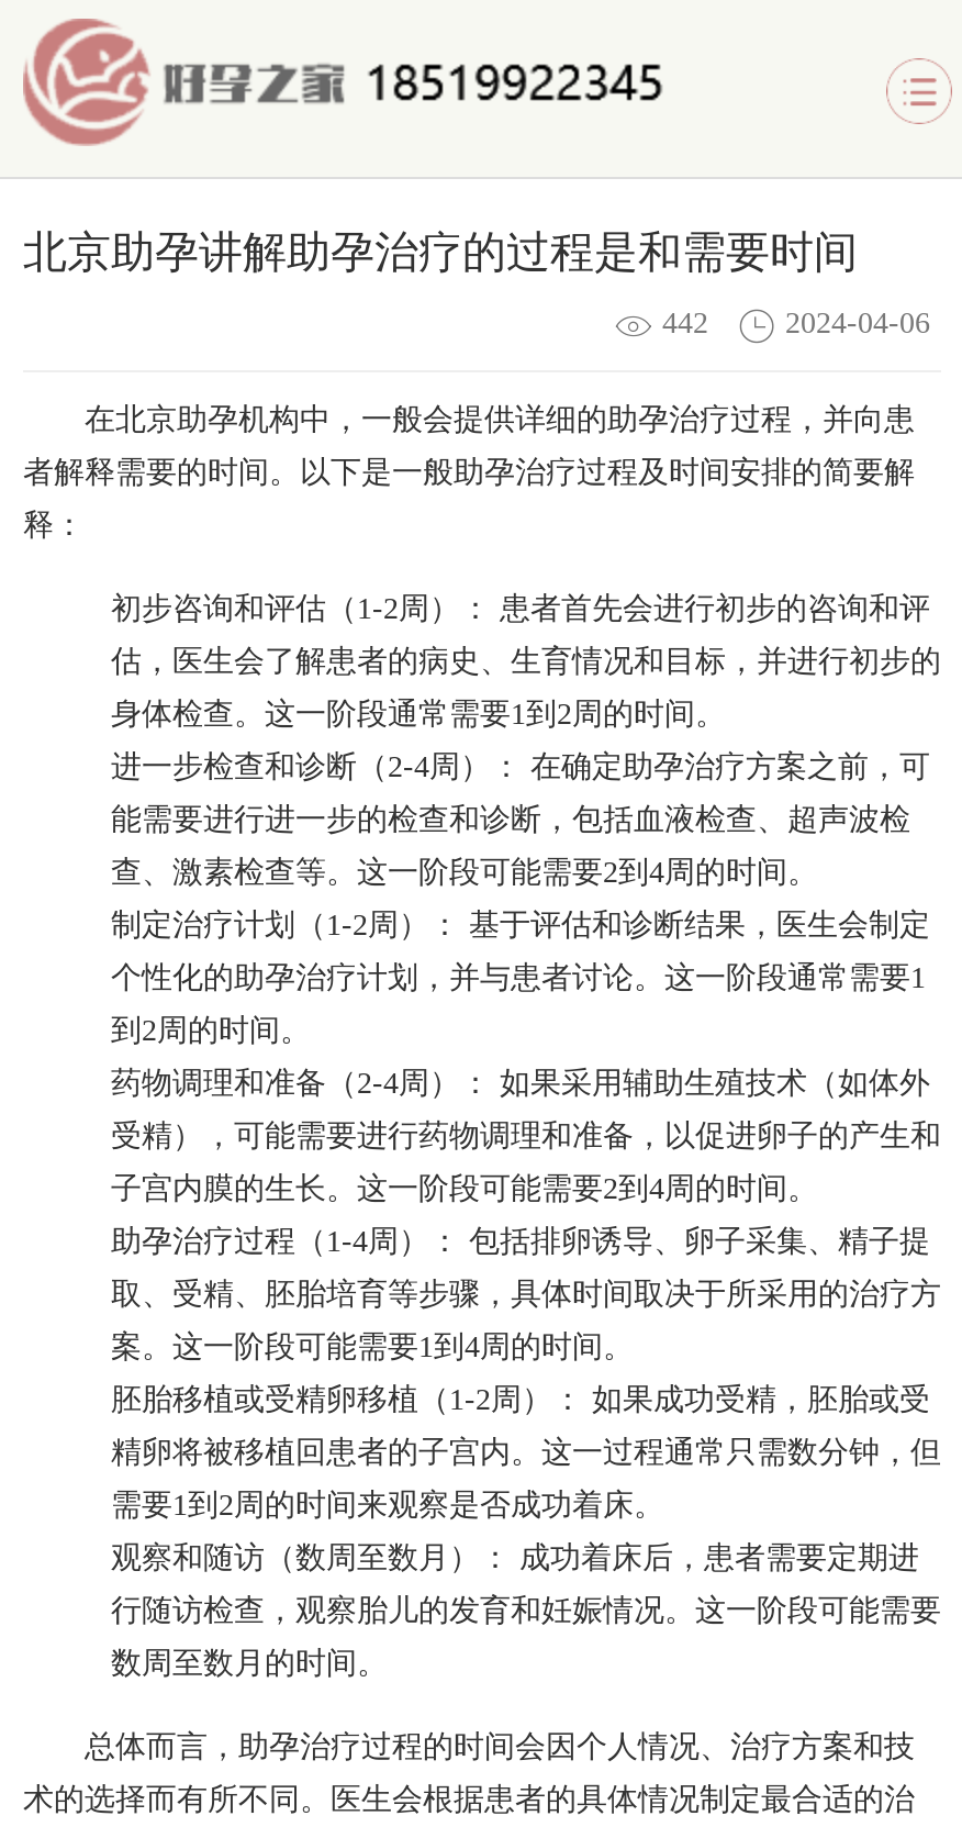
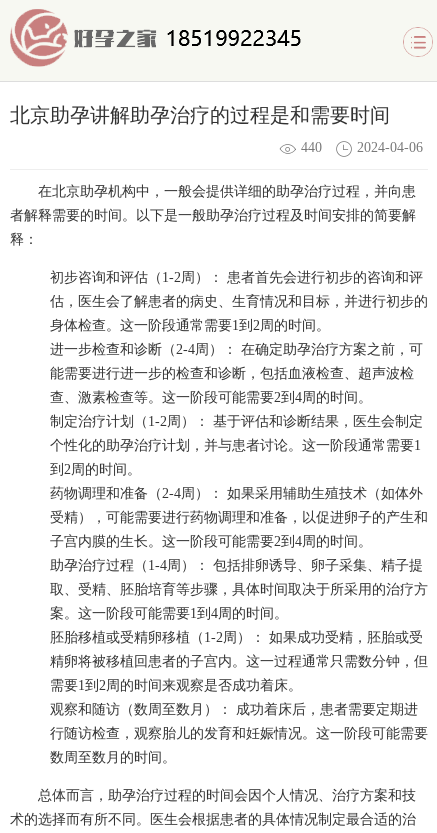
[662,307,708,339] 442 -> [301,140,322,155] 440

